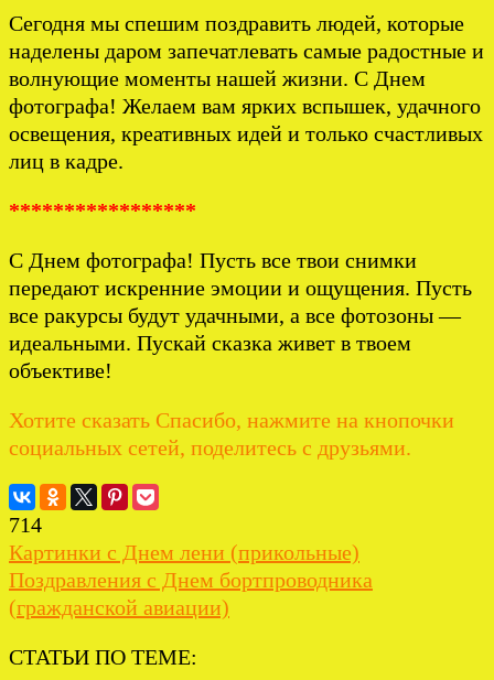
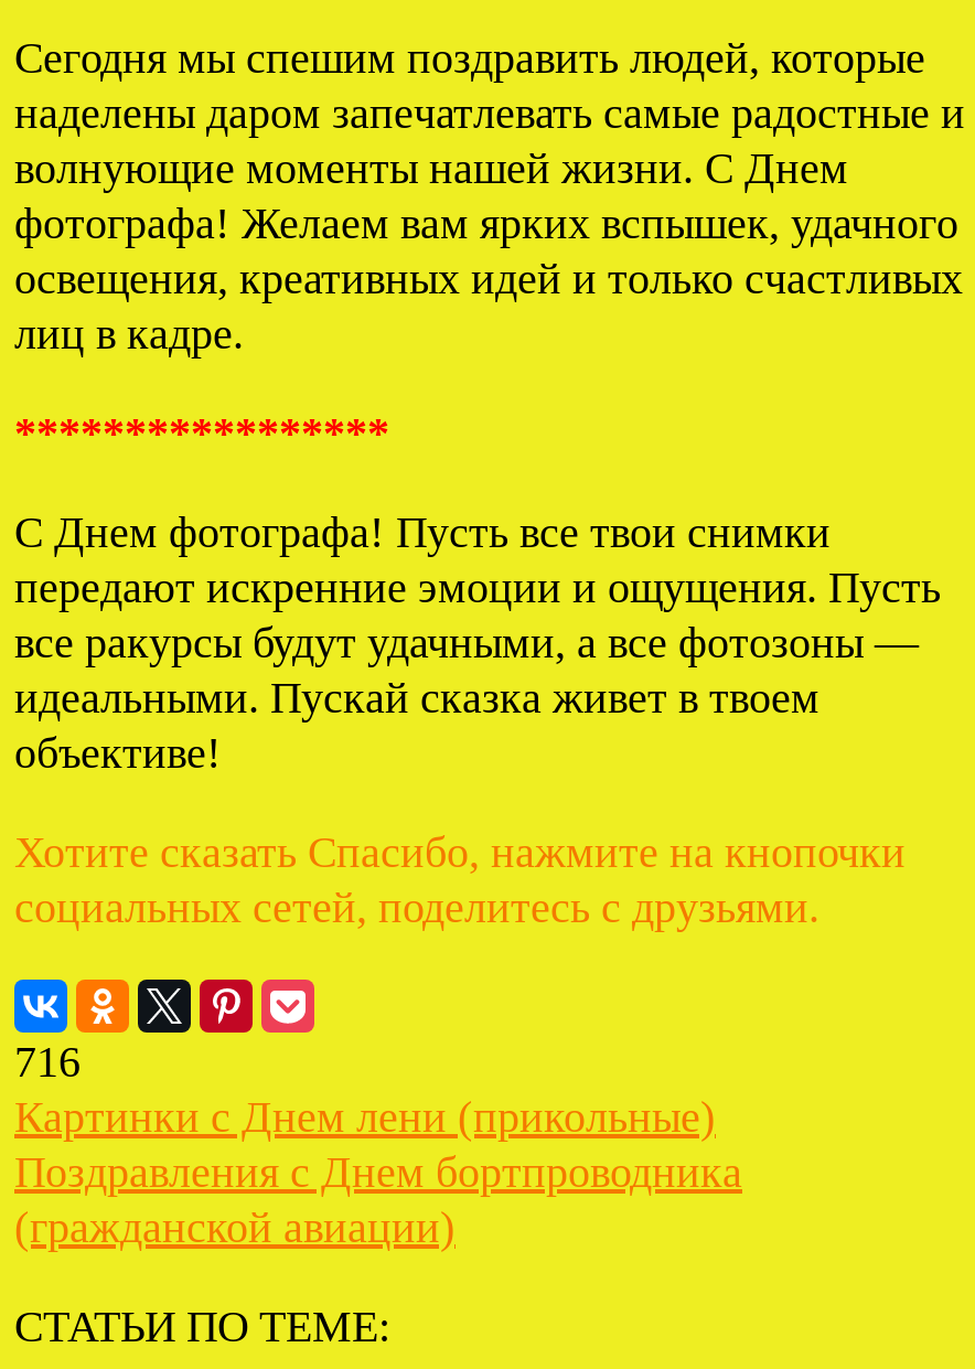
[9,513,42,537] 714 -> [14,1037,81,1086] 716

